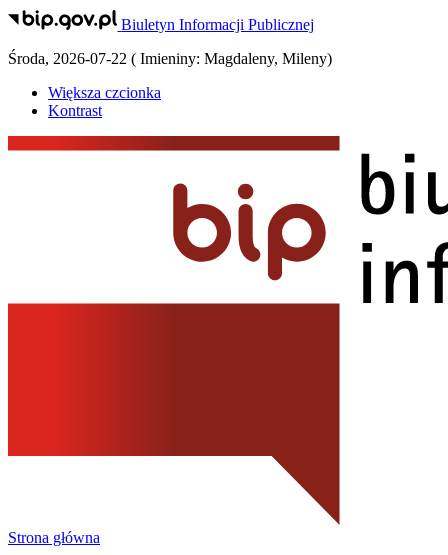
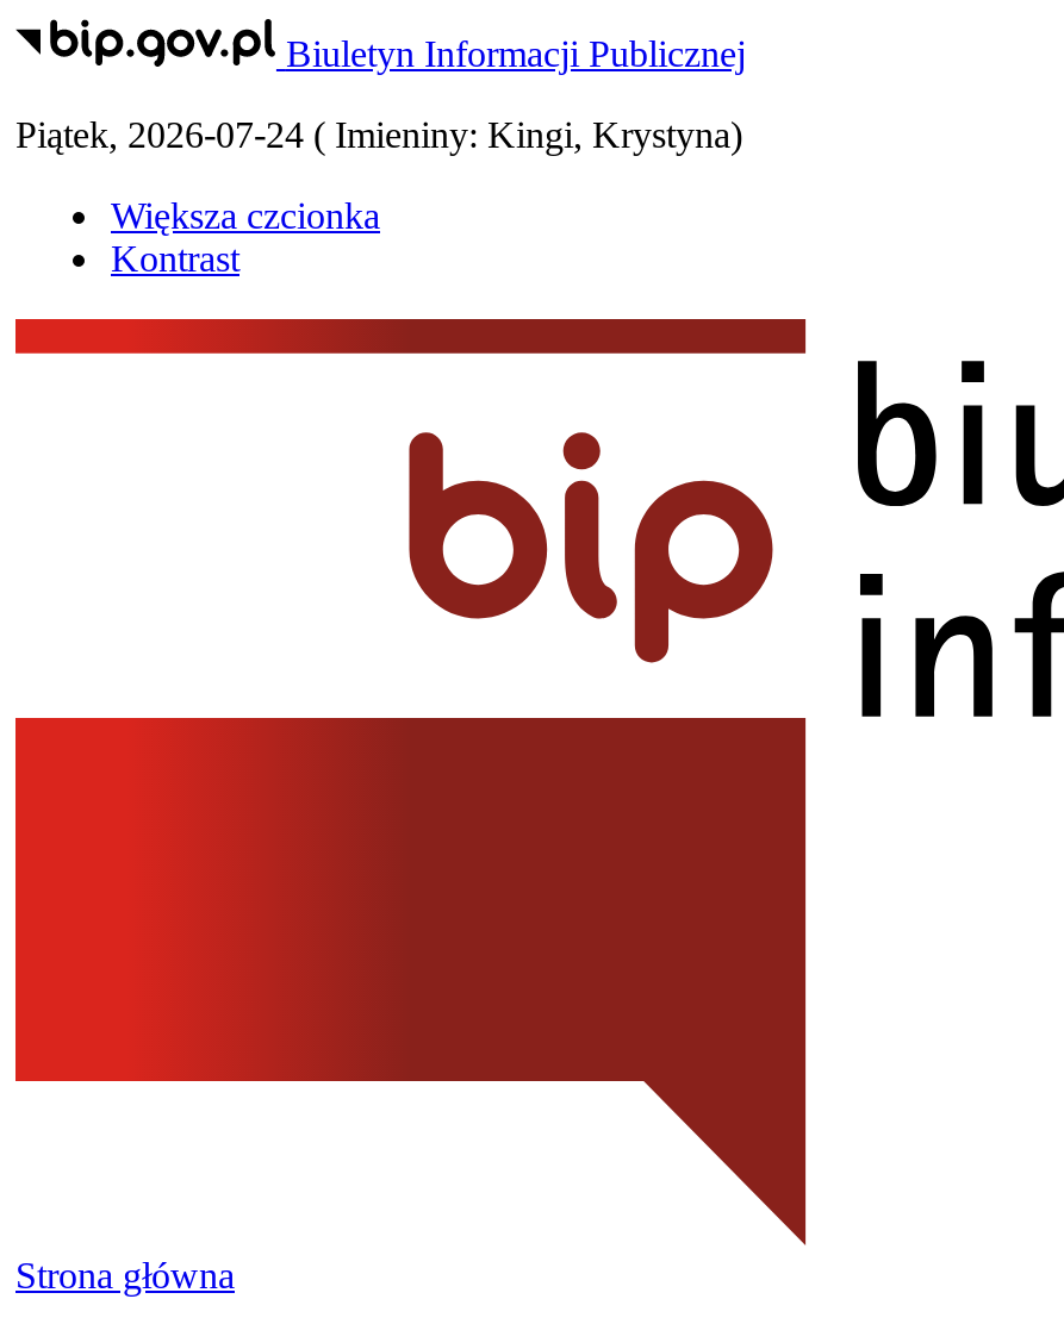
[8,50,332,67] Środa, 2026-07-22 (Imieniny: Magdaleny, Mileny) -> [15,115,742,155] Piątek, 2026-07-24 (Imieniny: Kingi, Krystyna)

